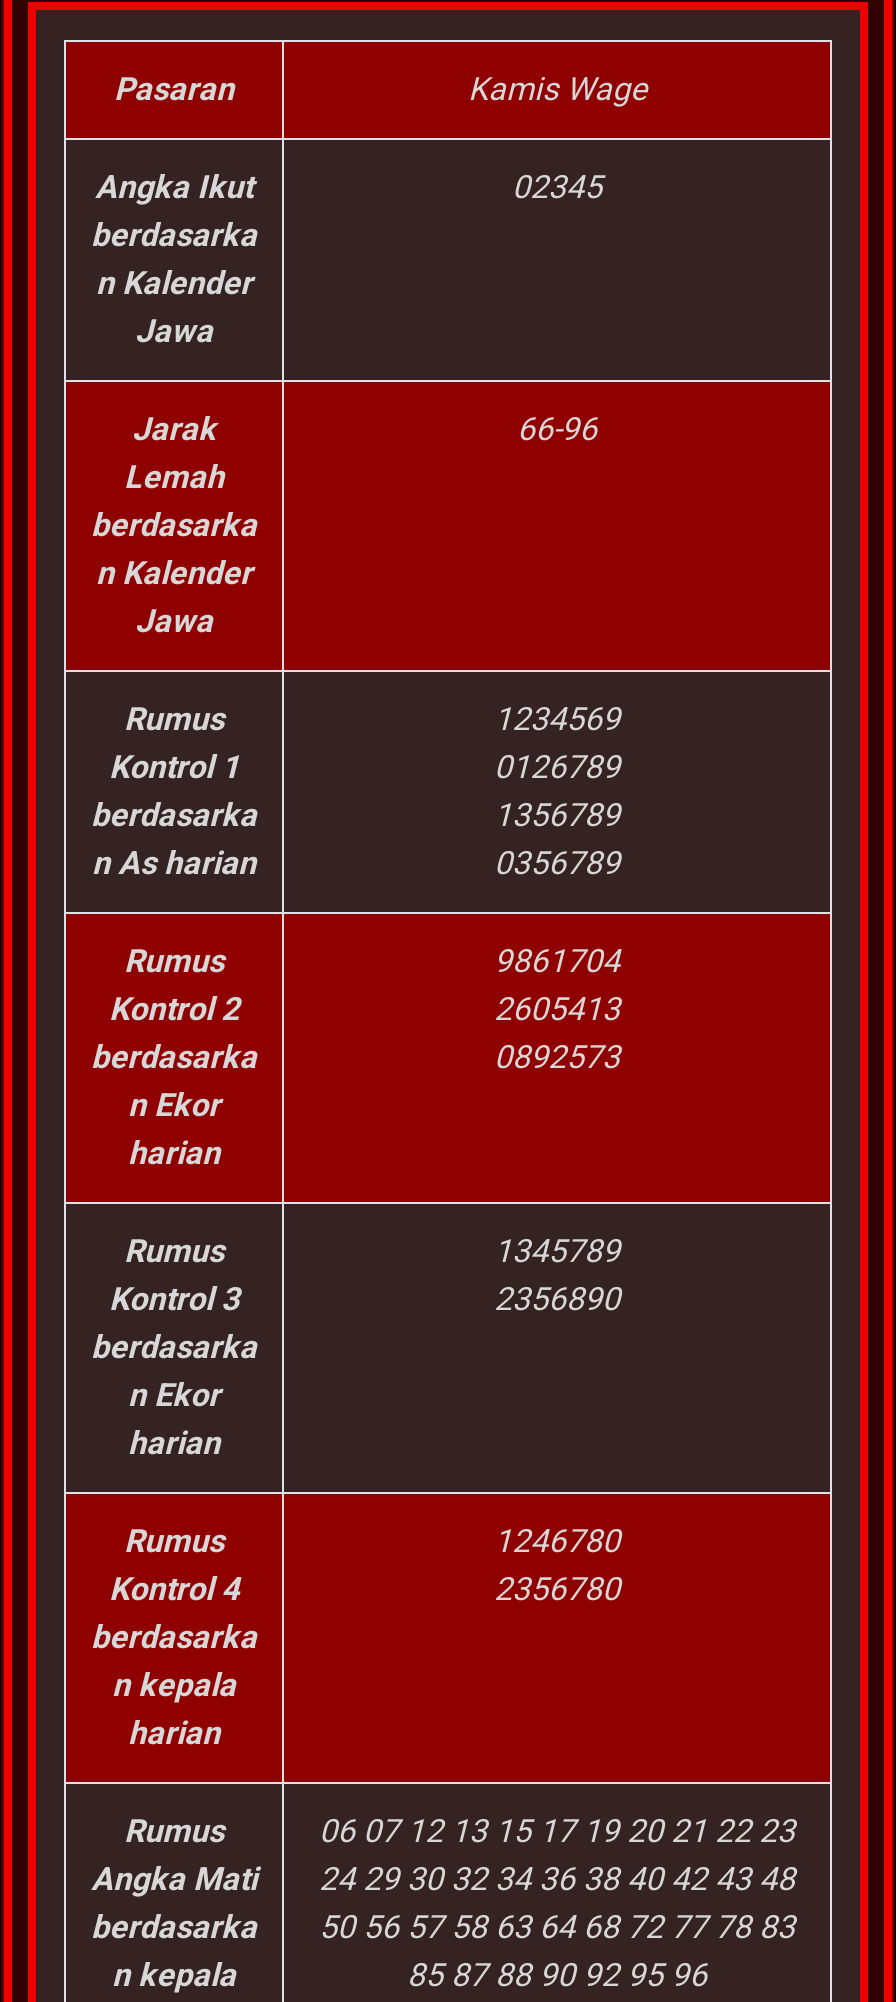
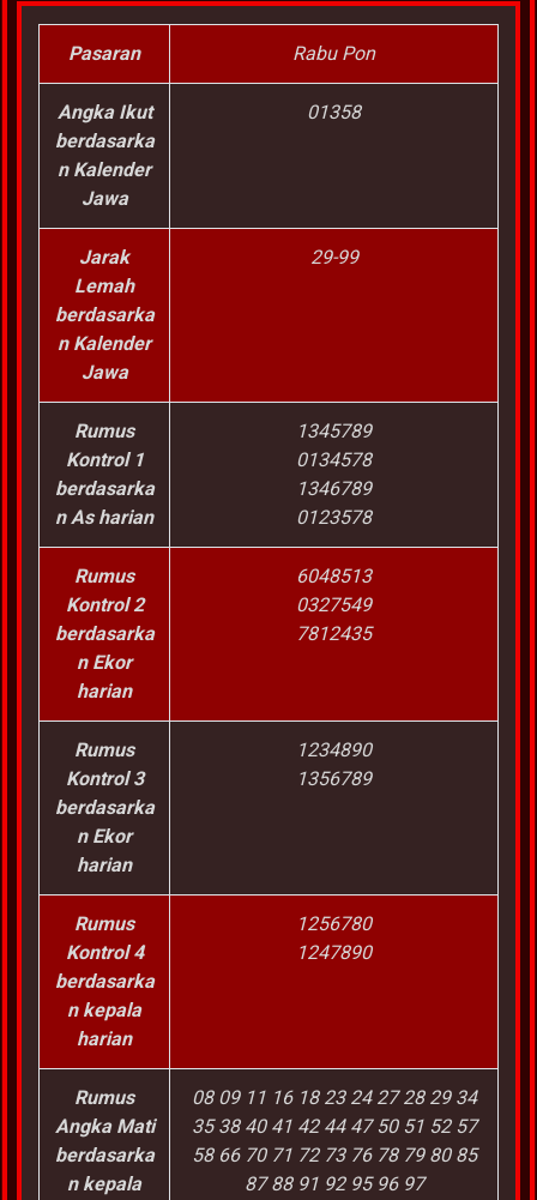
[468,70,646,108] Kamis Wage -> [292,42,375,65] Rabu Pon
[512,168,602,206] 02345 -> [307,101,361,123] 01358
[517,410,597,448] 66-96 -> [310,246,358,269] 29-99
[494,700,620,738] 1234569 -> [296,420,372,442] 1345789
[494,748,620,786] 0126789 -> [296,448,372,471] 0134578
[494,796,620,834] 1356789 -> [296,477,372,500] 1346789
[494,844,620,882] 0356789 -> [296,506,372,529] 0123578
[494,942,620,980] 9861704 -> [296,565,372,587] 6048513
[494,990,620,1028] 2605413 -> [296,593,372,616] 0327549
[494,1038,620,1076] 0892573 -> [296,622,372,645] 7812435
[494,1232,620,1270] 1345789 -> [296,738,372,761] 1234890
[494,1280,620,1318] 2356890 -> [296,767,372,790] 1356789
[494,1522,620,1560] 1246780 -> [296,912,372,935] 1256780
[494,1570,620,1608] 2356780 -> [296,941,372,964] 1247890
[319,1812,795,1850] 06 07 12 13 15 17 19 20 21 22 23 -> [191,1086,476,1109] 08 09 11 16 18 23 24 27 28 29 34
[91,1860,795,1898] Angka Mati 24 29 30 32 34 36 38 40 42 43 48 -> [55,1115,476,1138] Angka Mati 35 38 40 41 42 44 47 50 51 52 57
[91,1908,795,1946] berdasarka 50 56 57 58 63 64 68 72 77 78 83 -> [55,1144,476,1166] berdasarka 58 66 70 71 72 73 76 78 79 80 85
[407,1956,707,1994] 85 87 88 90 92 95 96 -> [244,1172,424,1195] 87 88 91 92 95 96 97

